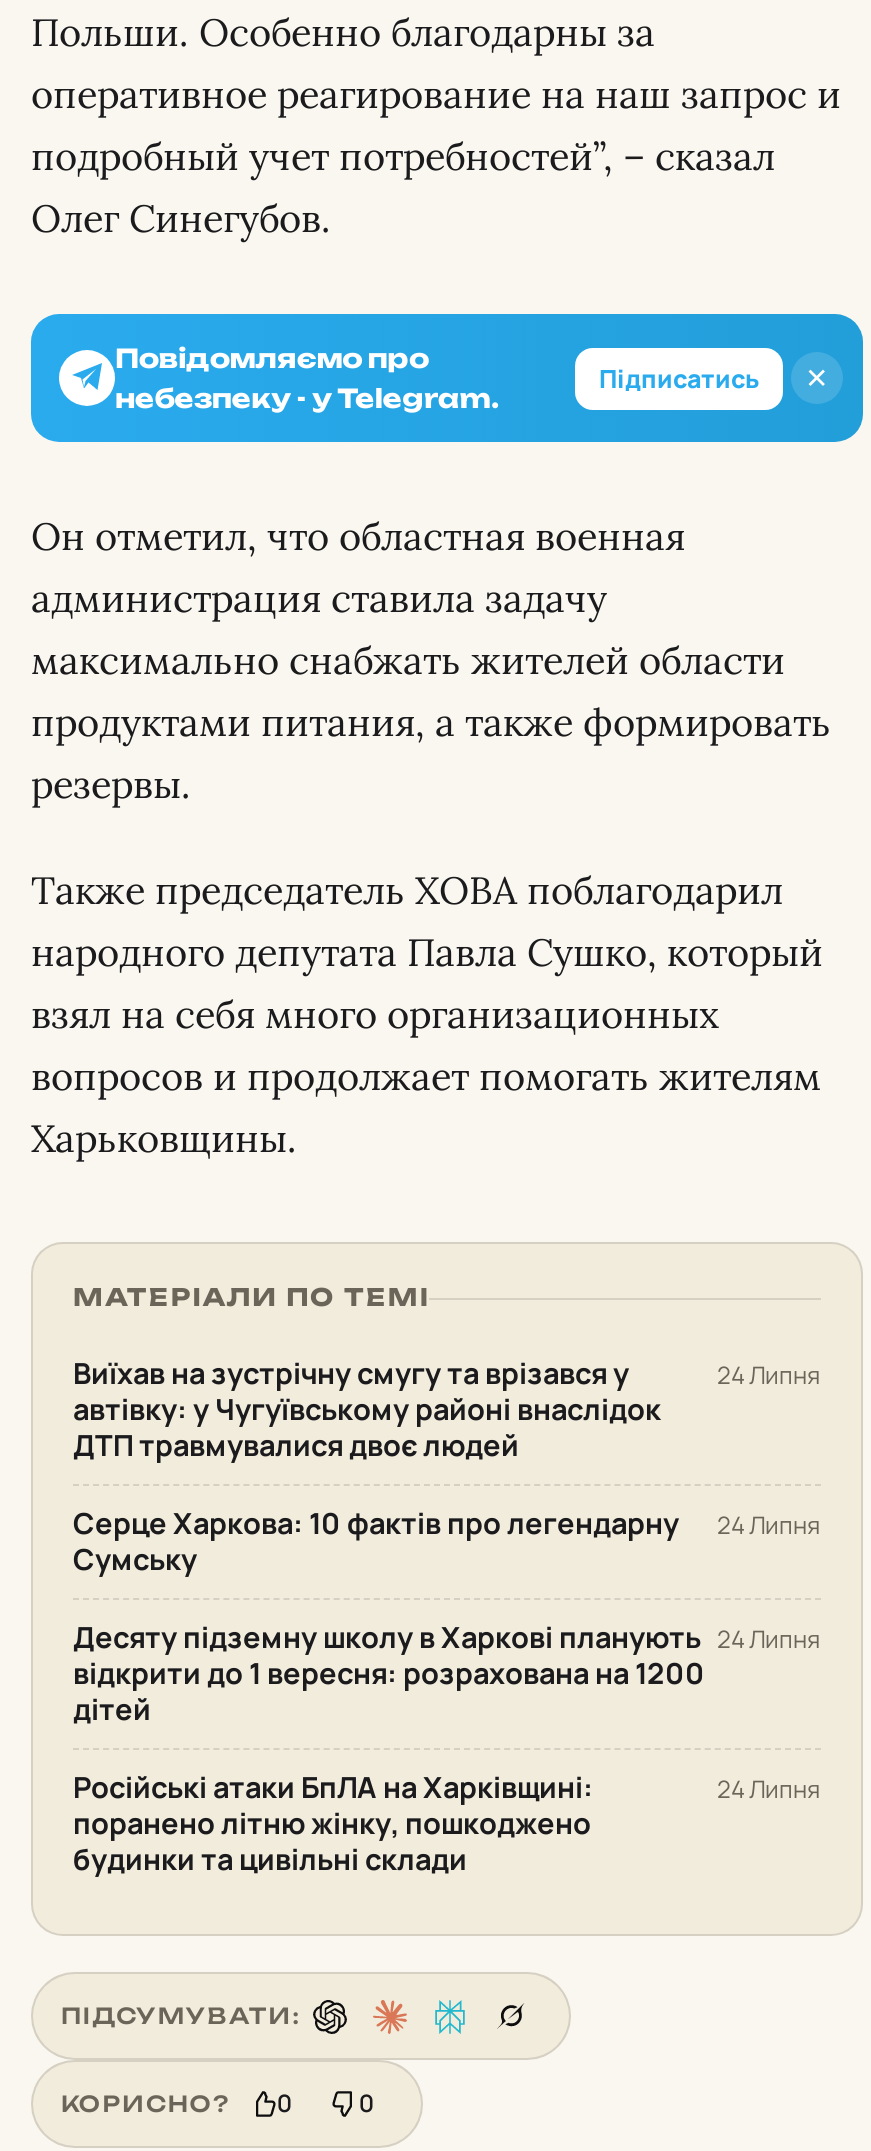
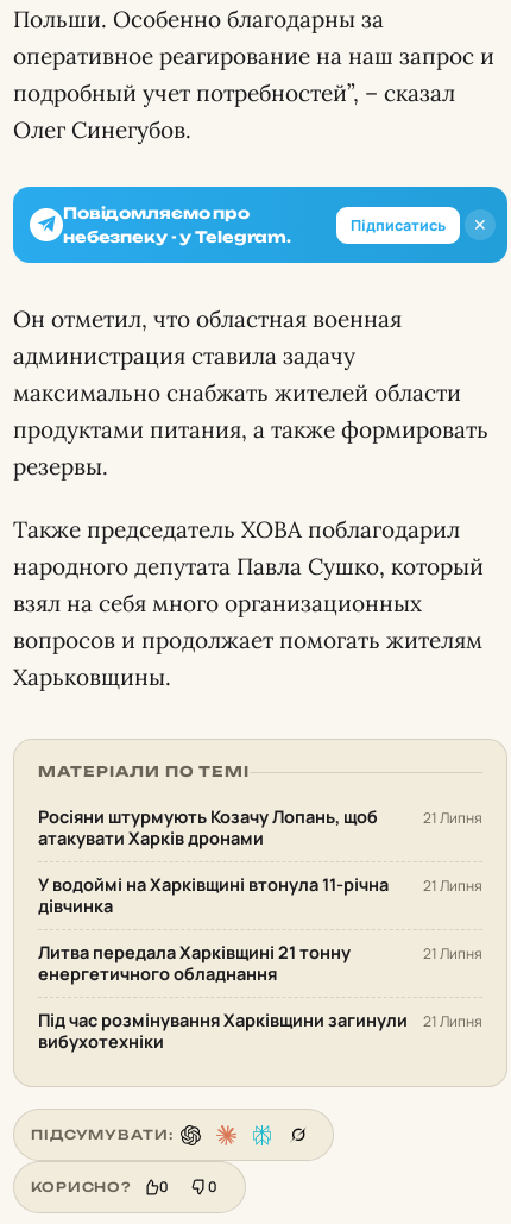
[73,1354,661,1464] Виїхав на зустрічну смугу та врізався у | автівку: у Чугуївському районі внаслідок | ДТП травмувалися двоє людей -> [38,805,378,849] Росіяни штурмують Козачу Лопань, щоб | атакувати Харків дронами
[717,1358,821,1392] 24 Липня -> [423,808,482,828] 21 Липня
[73,1504,679,1578] Серце Харкова: 10 фактів про легендарну | Сумську -> [38,873,389,917] У водоймі на Харківщині втонула 11-річна | дівчинка
[717,1508,821,1542] 24 Липня -> [423,875,482,896] 21 Липня
[73,1618,705,1728] Десяту підземну школу в Харкові планують | відкрити до 1 вересня: розрахована на 1200 | дітей -> [38,941,351,985] Литва передала Харківщині 21 тонну | енергетичного обладнання
[717,1622,821,1656] 24 Липня -> [423,943,482,963] 21 Липня
[73,1768,593,1878] Російські атаки БпЛА на Харківщині: | поранено літню жінку, пошкоджено | будинки та цивільні склади -> [38,1009,408,1053] Під час розмінування Харківщини загинули | вибухотехніки
[717,1772,821,1806] 24 Липня -> [423,1011,482,1031] 21 Липня

